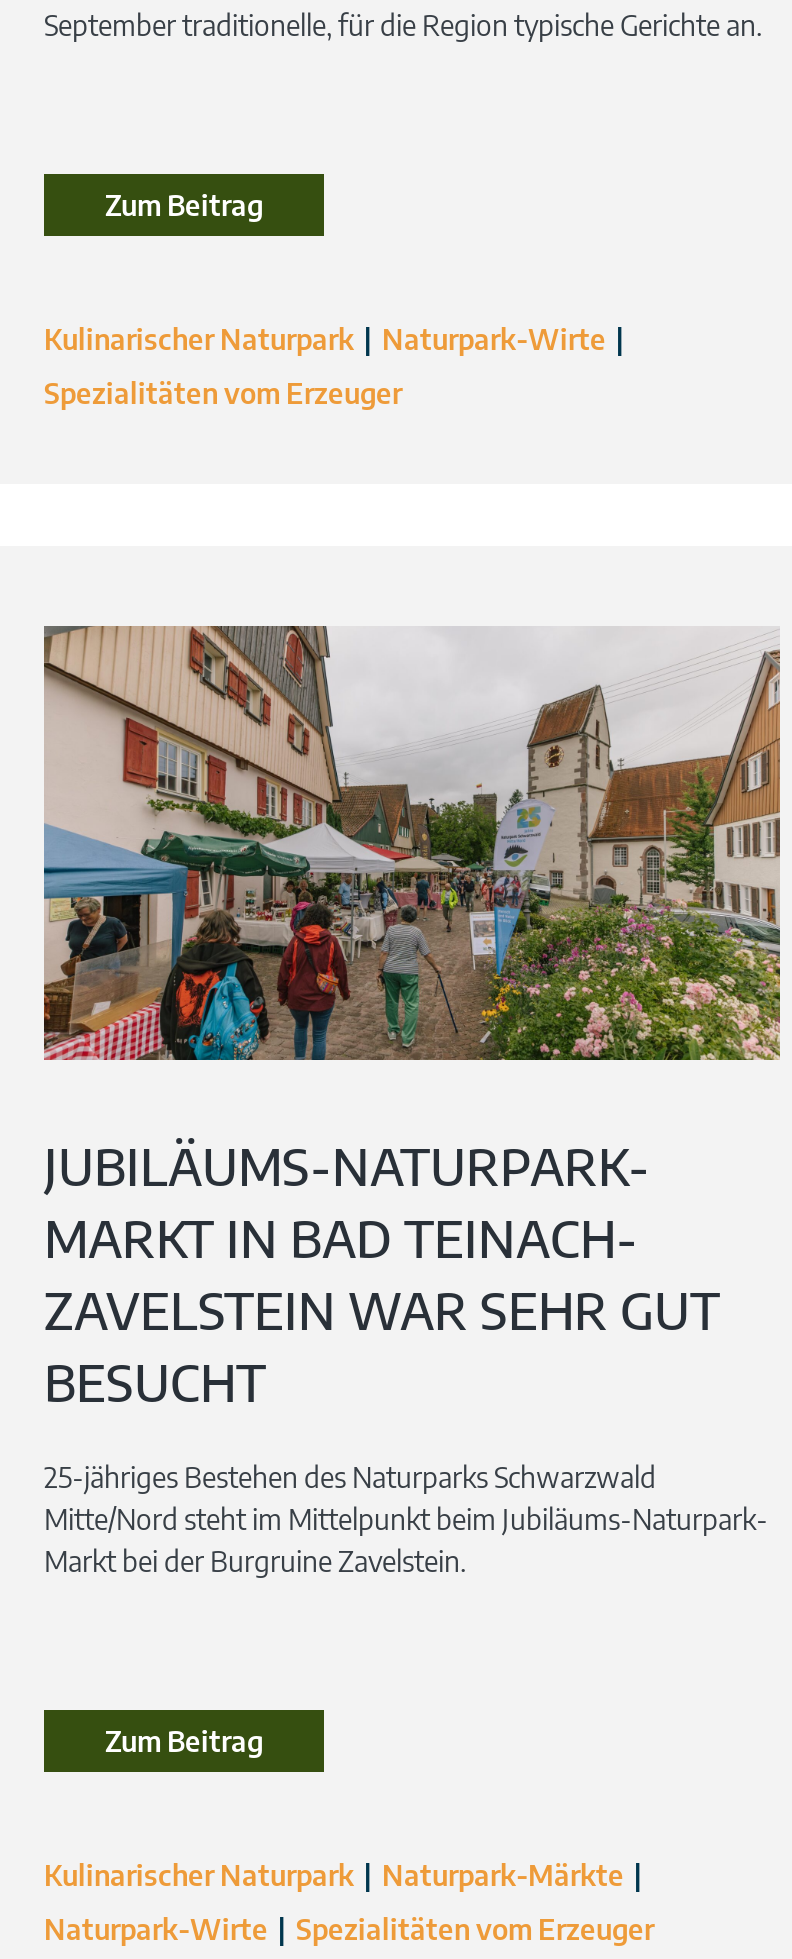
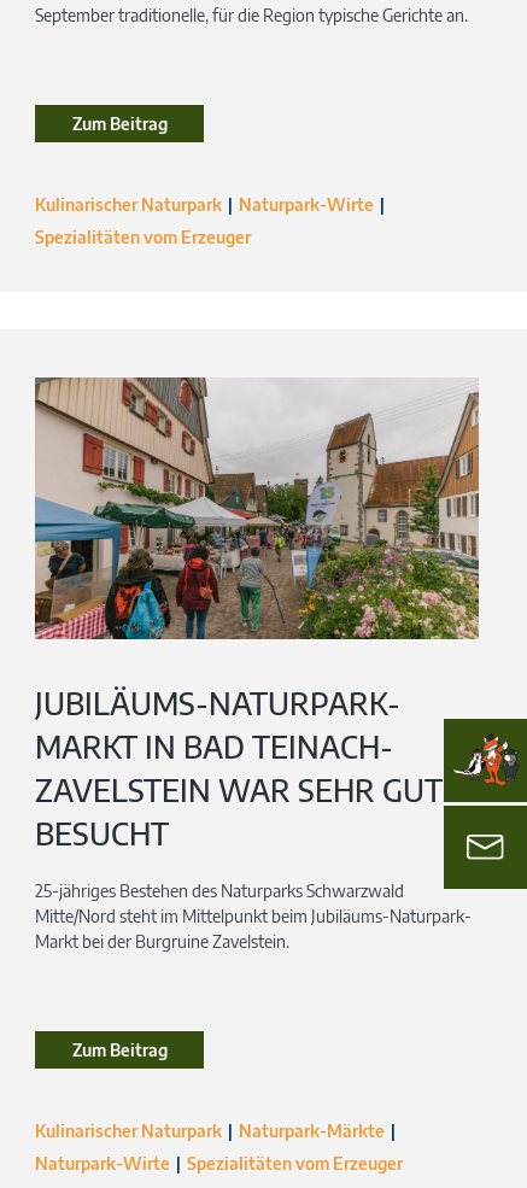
none -> [443,718,523,890] [image]

